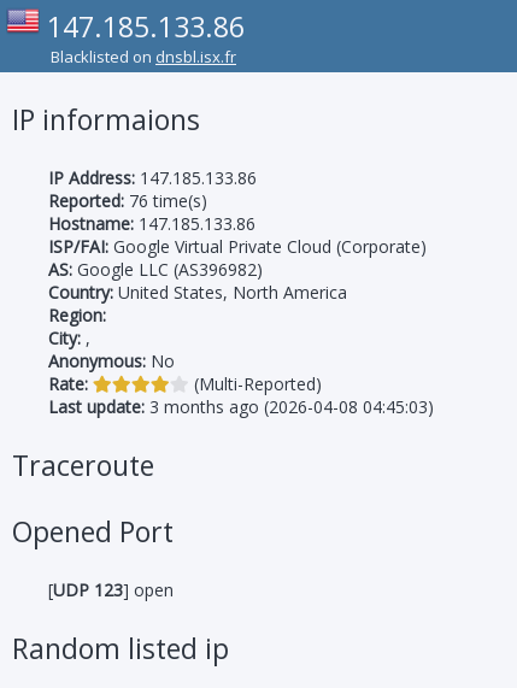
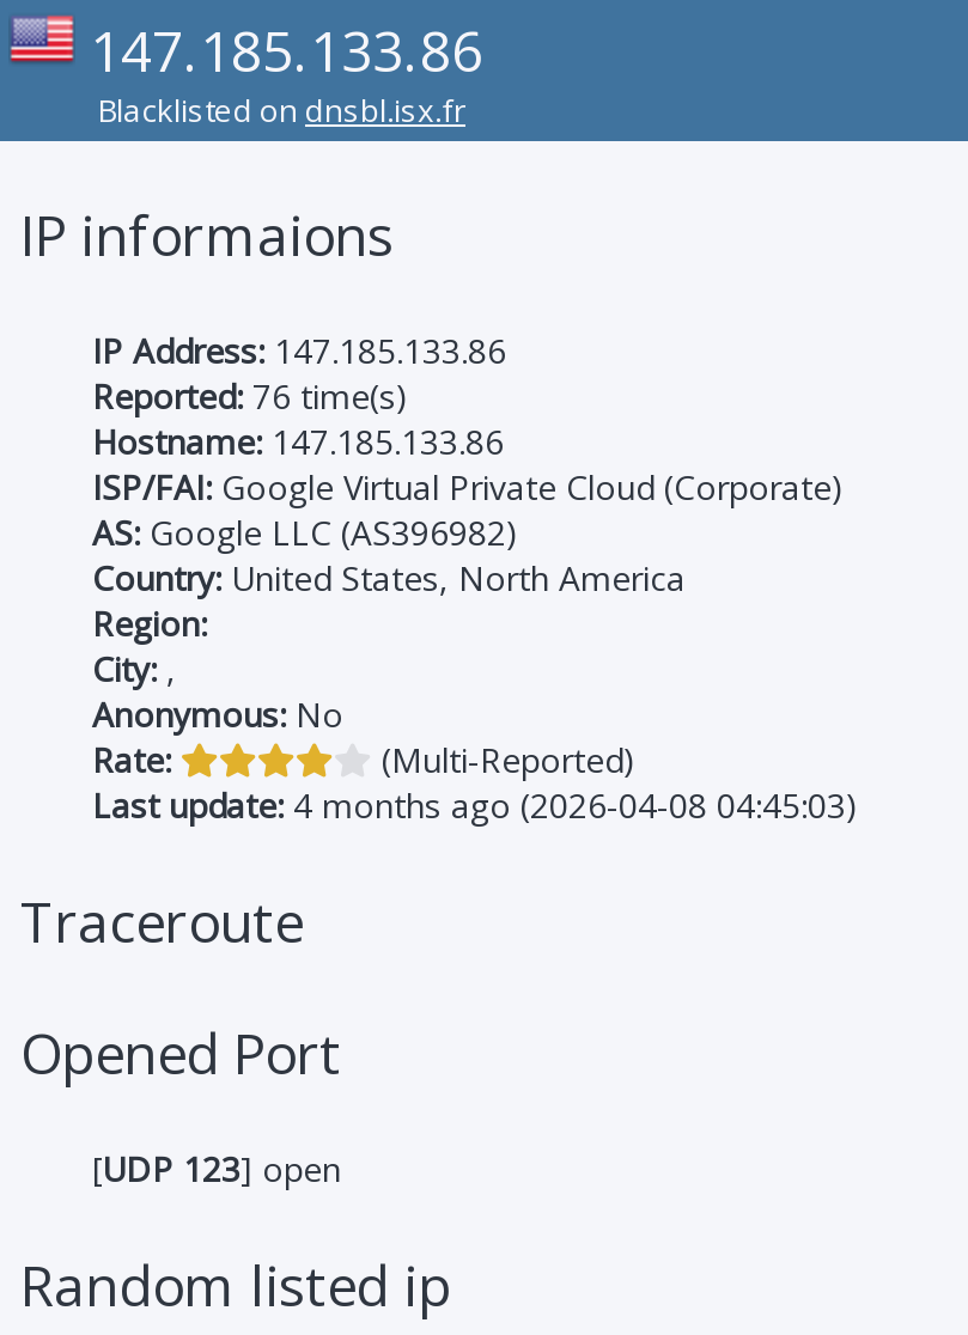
[48,395,434,418] Last update: 3 months ago (2026-04-08 04:45:03) -> [92,782,858,828] Last update: 4 months ago (2026-04-08 04:45:03)

